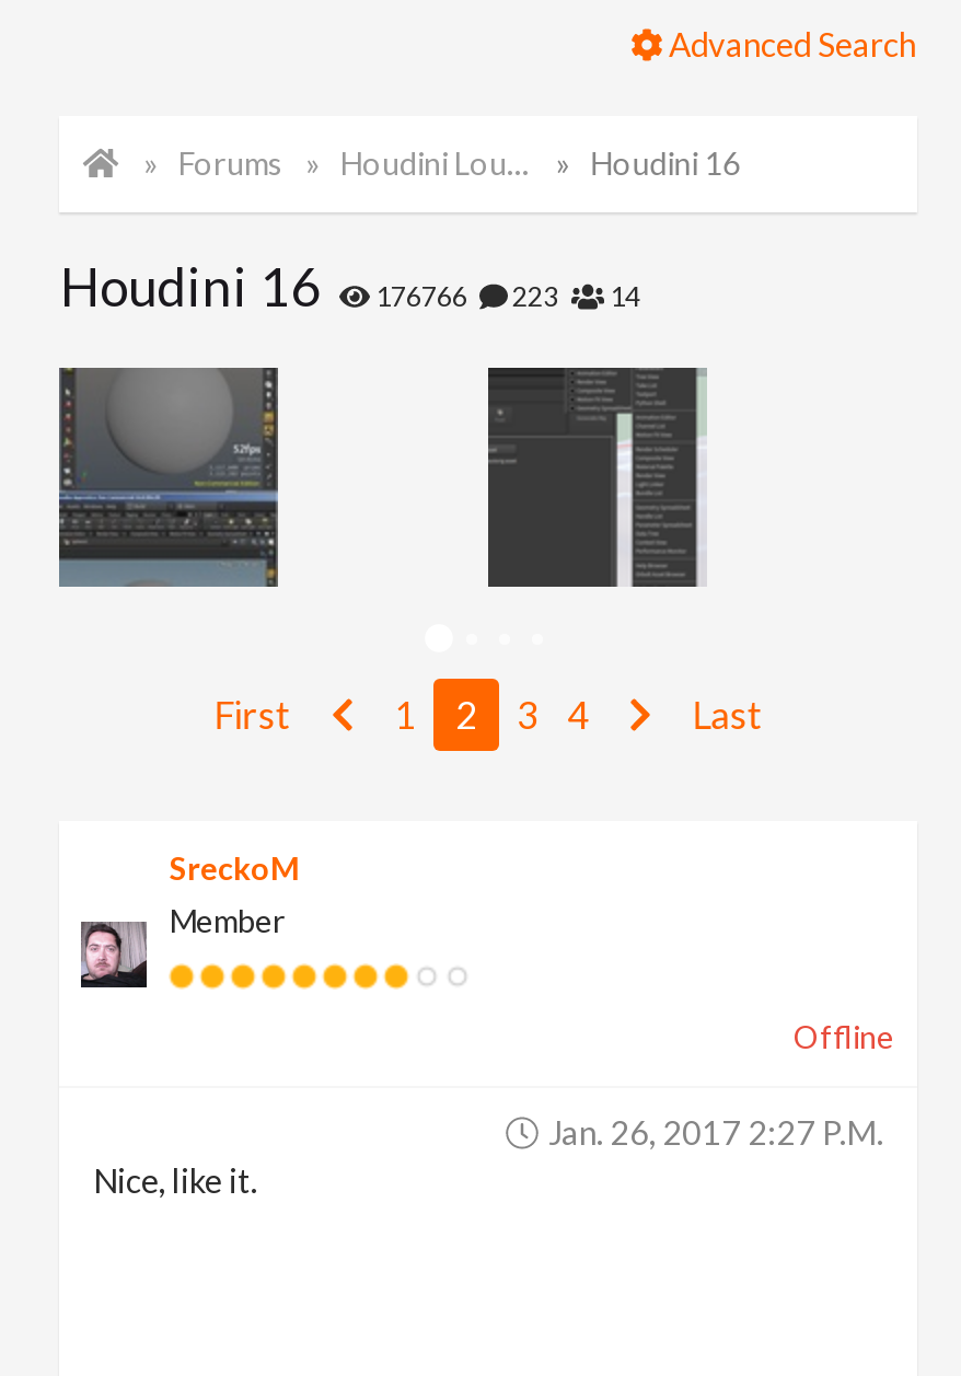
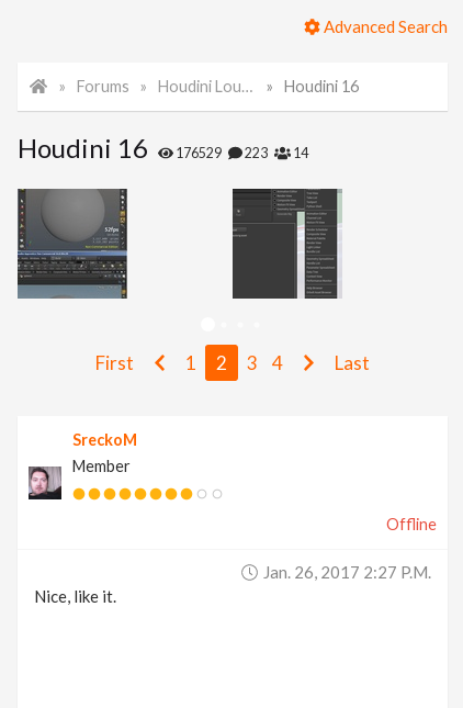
[371,280,480,313] 176766 -> [174,145,229,161] 176529

